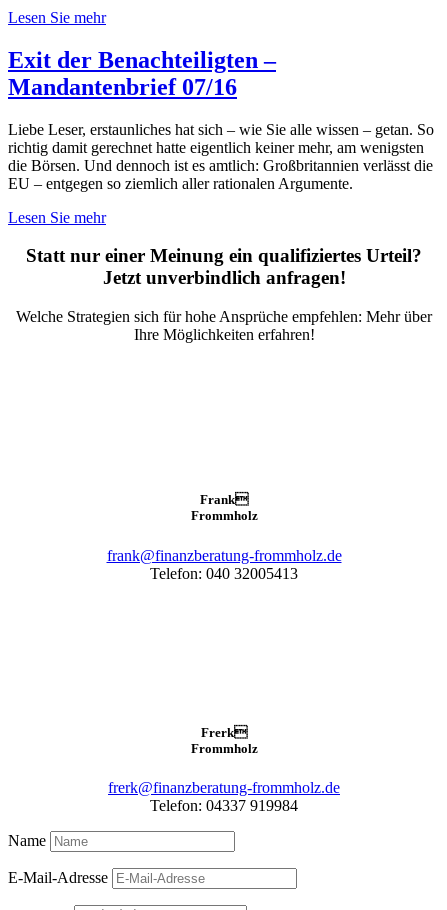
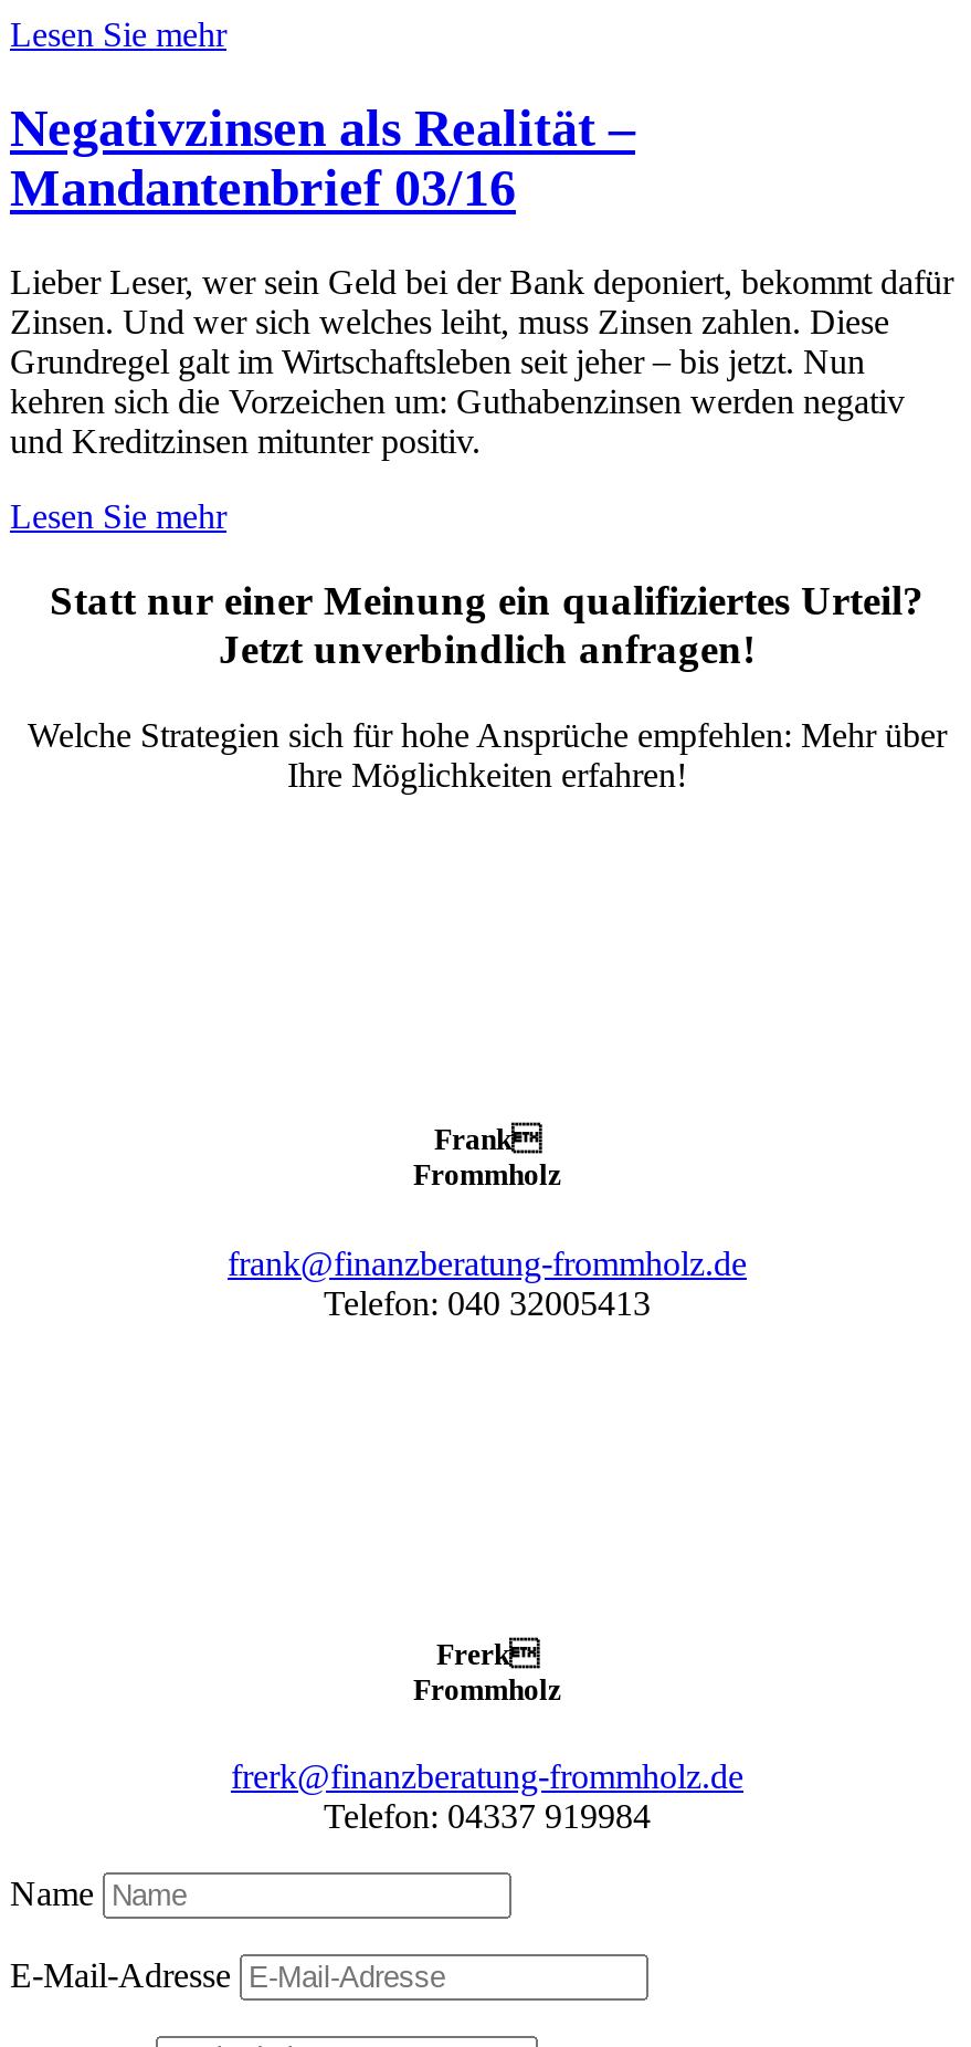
[8,47,276,100] Exit der Benachteiligten – | Mandantenbrief 07/16 -> [10,99,635,216] Negativzinsen als Realität – | Mandantenbrief 03/16
[8,121,434,192] Liebe Leser, erstaunliches hat sich – wie Sie alle wissen – getan. So | richtig damit gerechnet hatte eigentlich keiner mehr, am wenigsten | die Börsen. Und dennoch ist es amtlich: Großbritannien verlässt die | EU – entgegen so ziemlich aller rationalen Argumente. -> [10,262,953,459] Lieber Leser, wer sein Geld bei der Bank deponiert, bekommt dafür | Zinsen. Und wer sich welches leiht, muss Zinsen zahlen. Diese | Grundregel galt im Wirtschaftsleben seit jeher – bis jetzt. Nun | kehren sich die Vorzeichen um: Guthabenzinsen werden negativ | und Kreditzinsen mitunter positiv.

